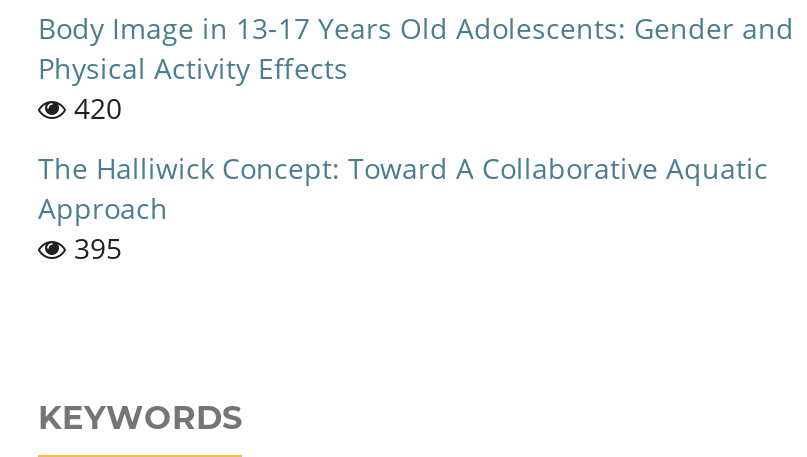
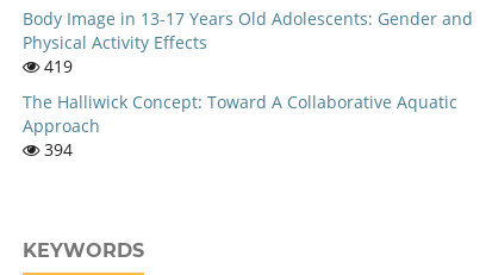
[66,88,122,126] 420 -> [39,54,73,77] 419
[66,228,122,266] 395 -> [39,138,73,160] 394

